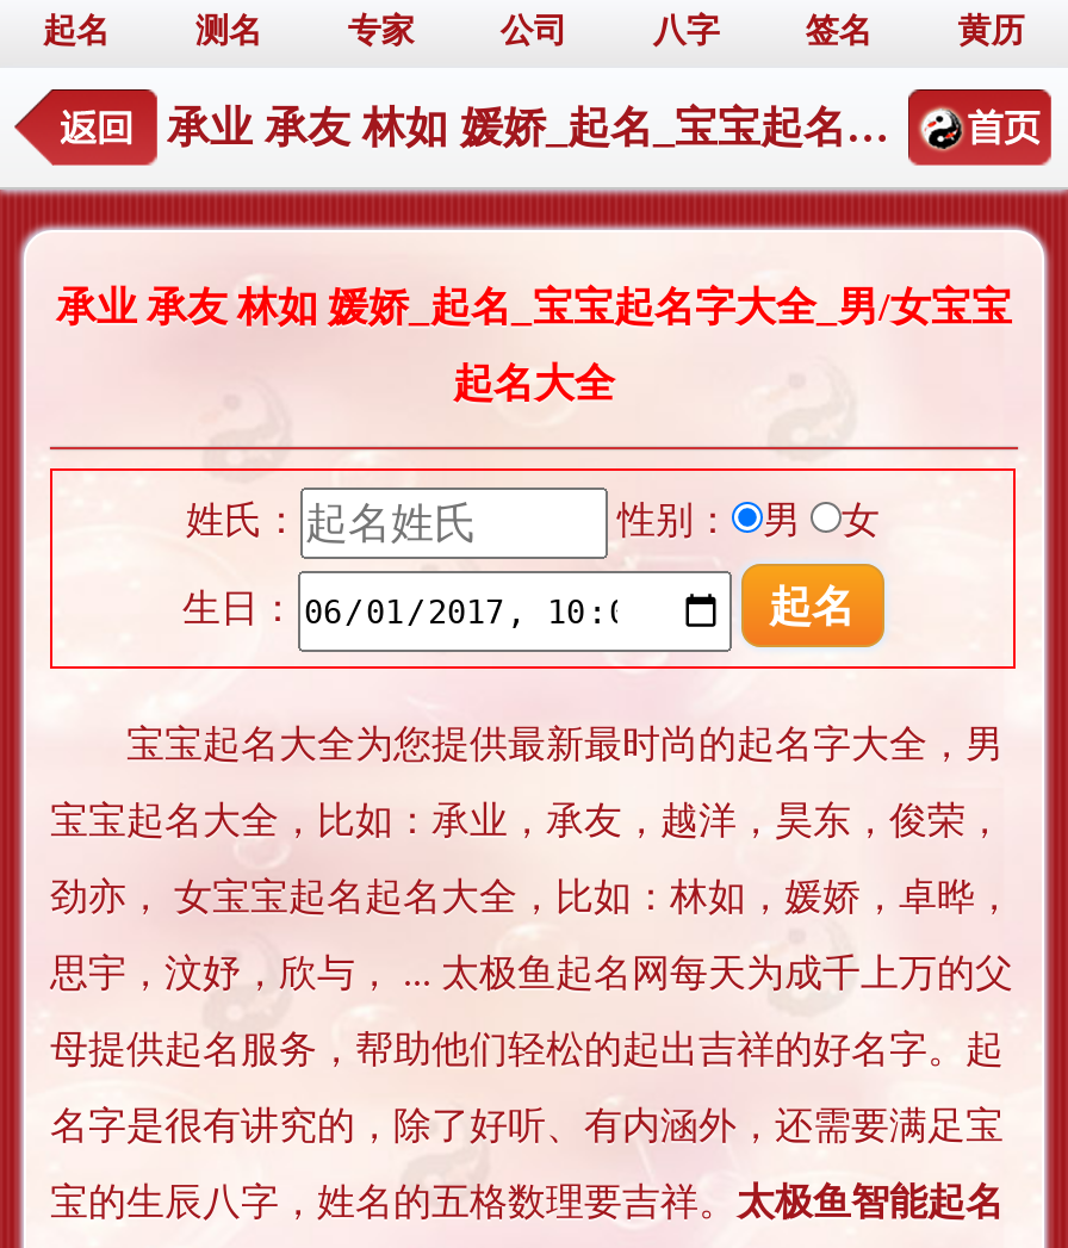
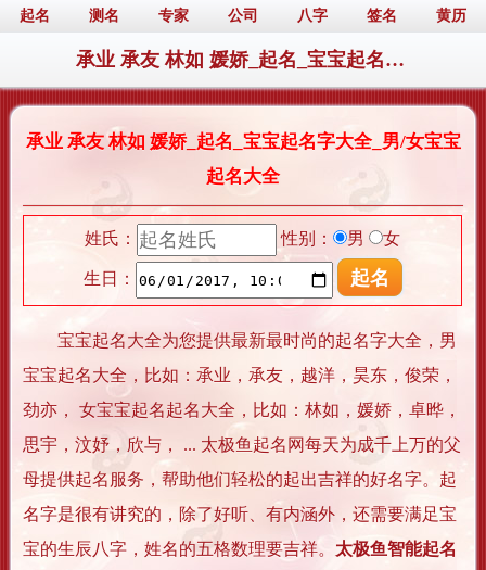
[12,87,160,168] [image] -> none
[906,87,1054,168] [image] -> none

